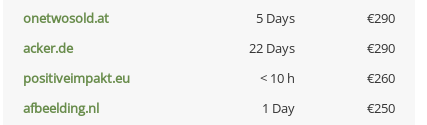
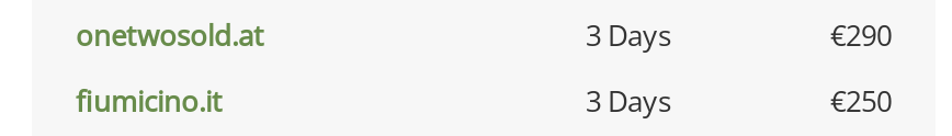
[255,8,294,26] 5 Days -> [586,14,671,54] 3 Days
[23,38,395,116] acker.de | 22 Days | €290 | positiveimpakt.eu | < 10 h | €260 | afbeelding.nl | 1 Day -> [76,80,671,120] fiumicino.it | 3 Days

